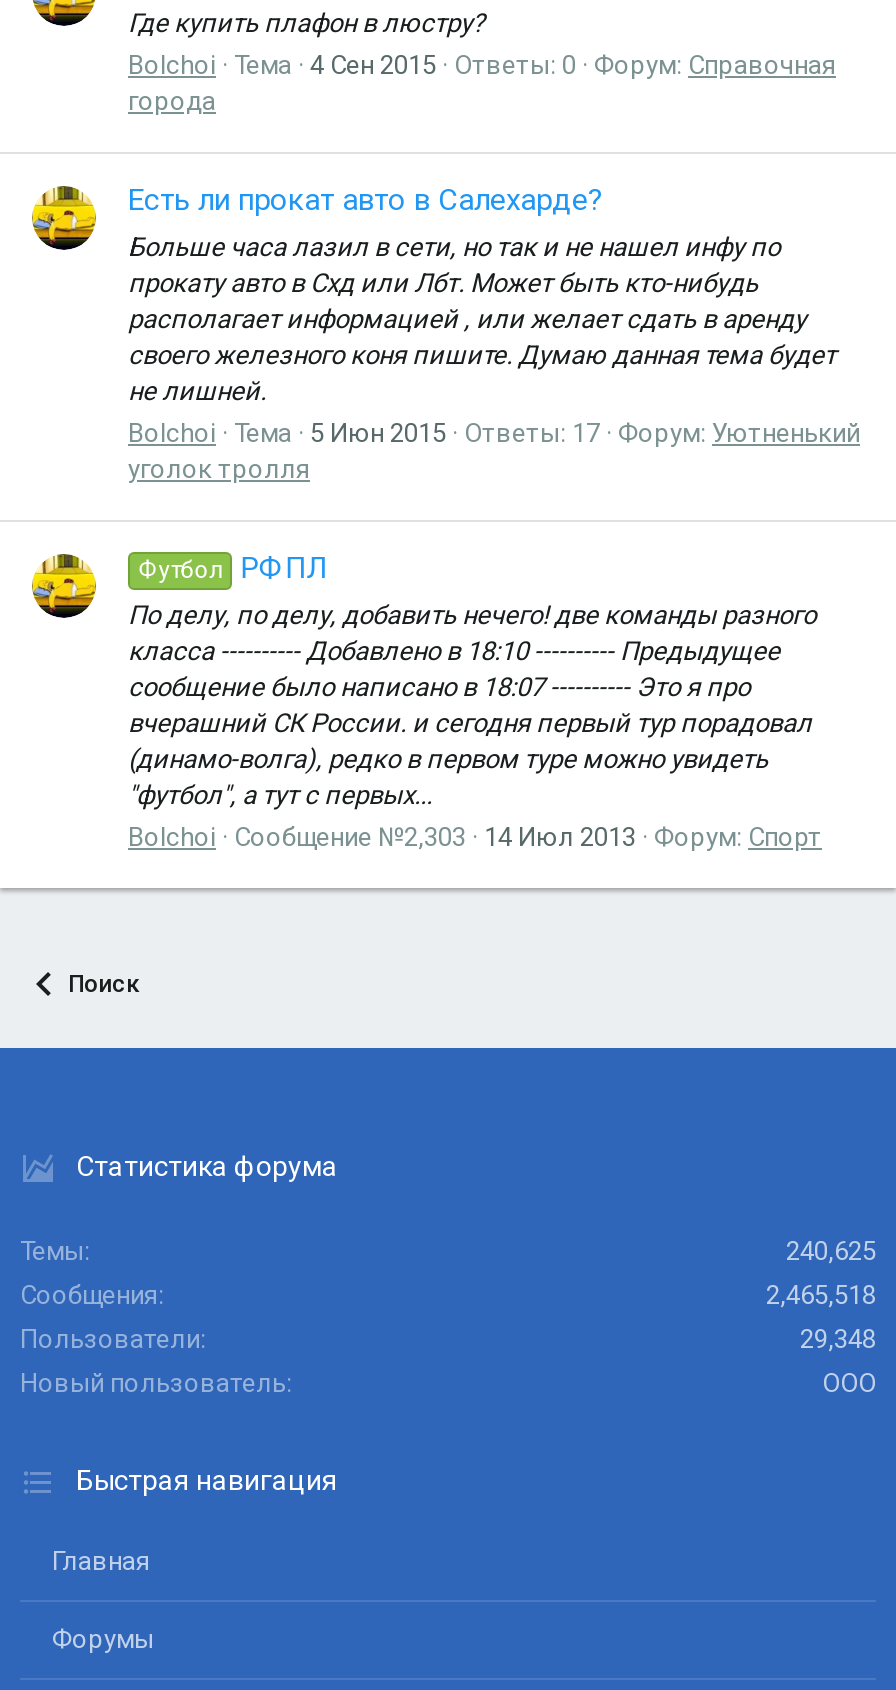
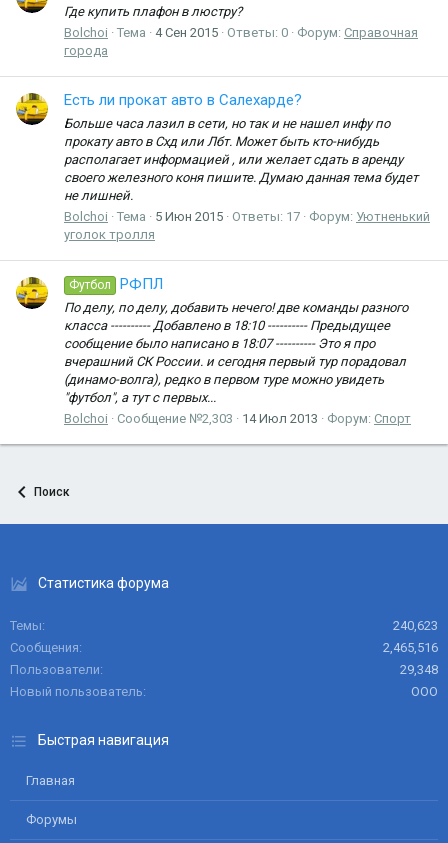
[786,1236,876,1266] 240,625 -> [393,618,438,633] 240,623
[766,1280,876,1310] 2,465,518 -> [383,640,438,655] 2,465,516

